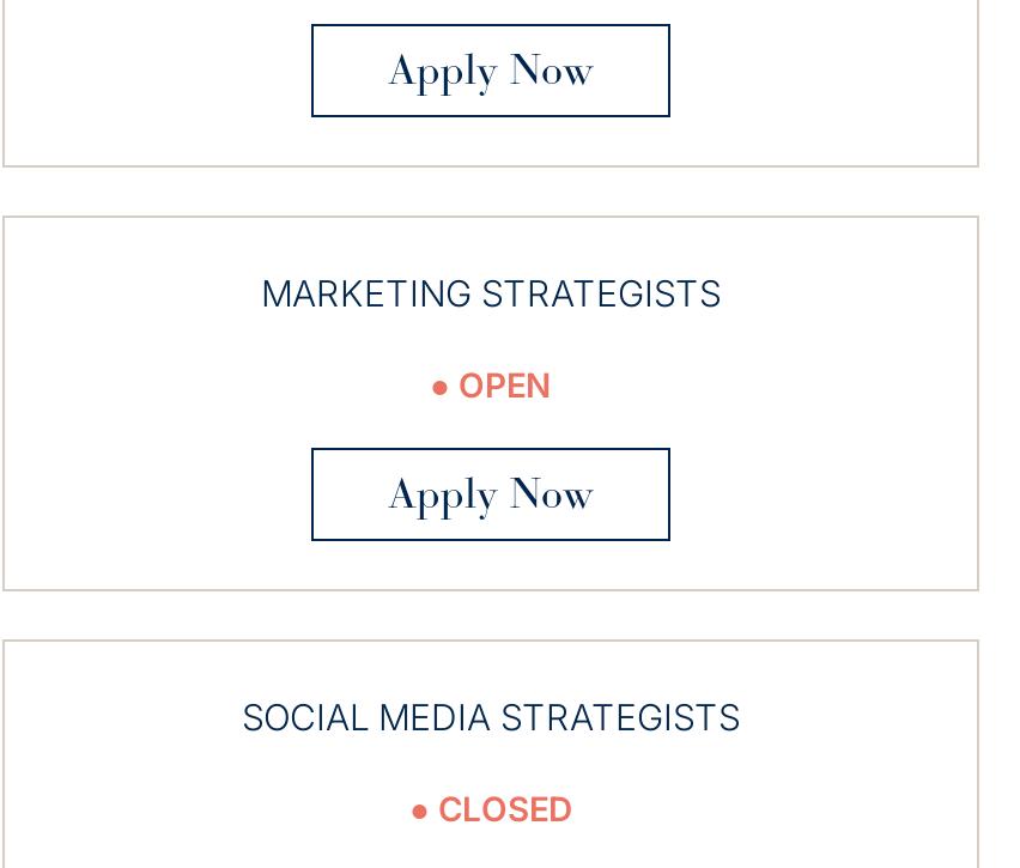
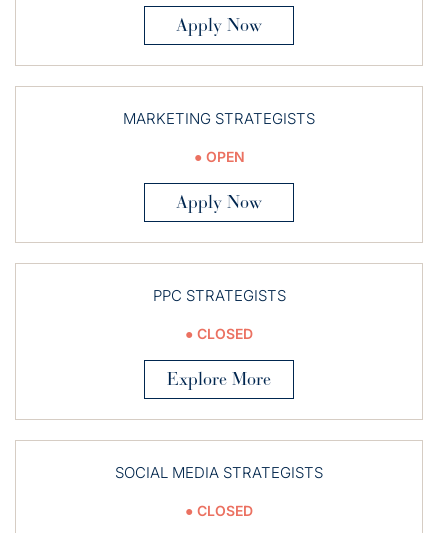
none -> [152,286,285,390] PPC STRATEGISTS | CLOSED | Explore More

